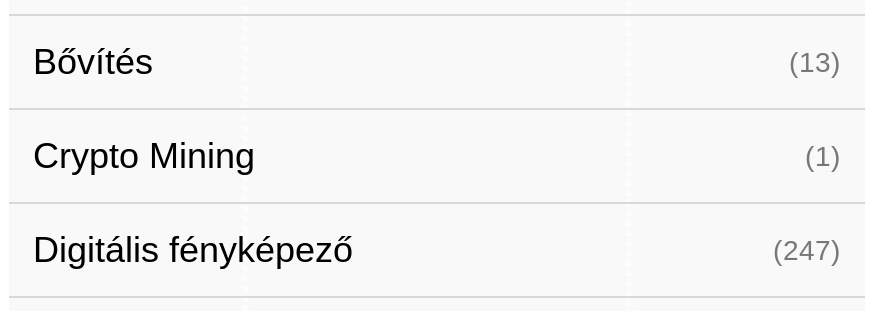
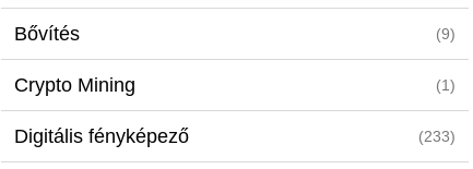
[789,46,841,78] (13) -> [436,25,456,43] (9)
[773,234,841,266] (247) -> [418,128,456,145] (233)

